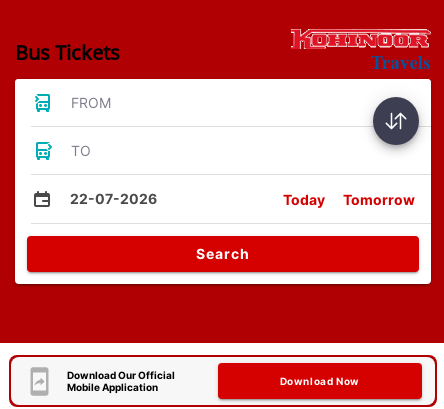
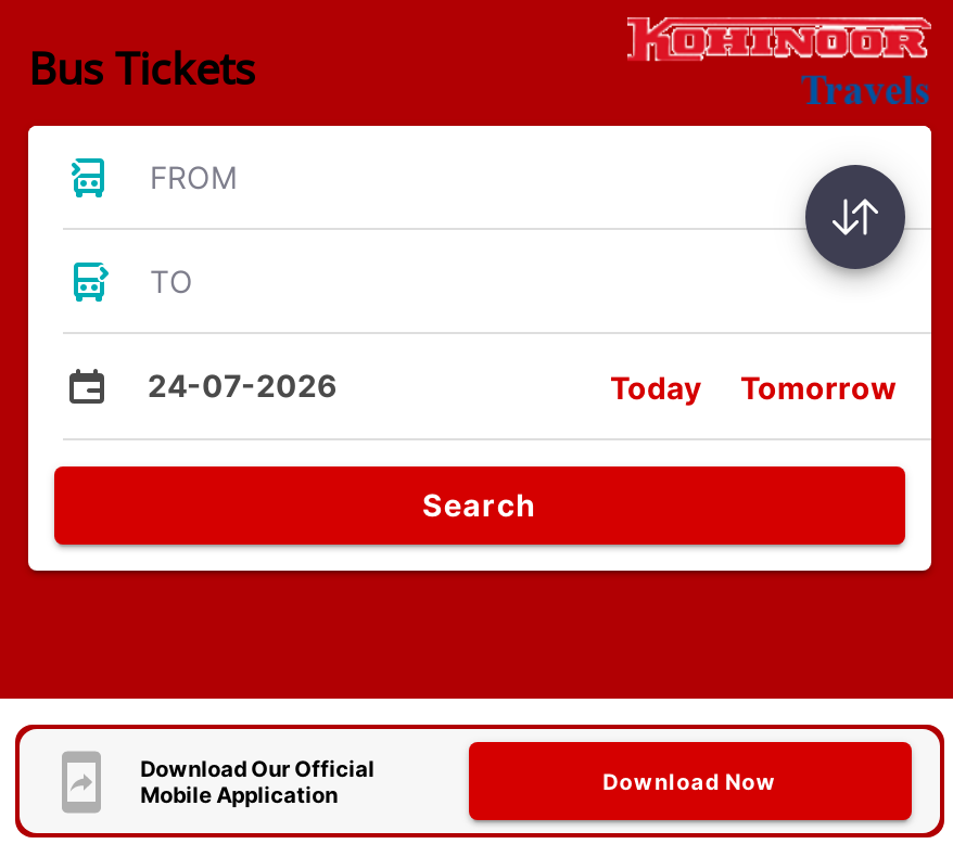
[70,190,157,207] 22-07-2026 -> [148,367,336,404] 24-07-2026

